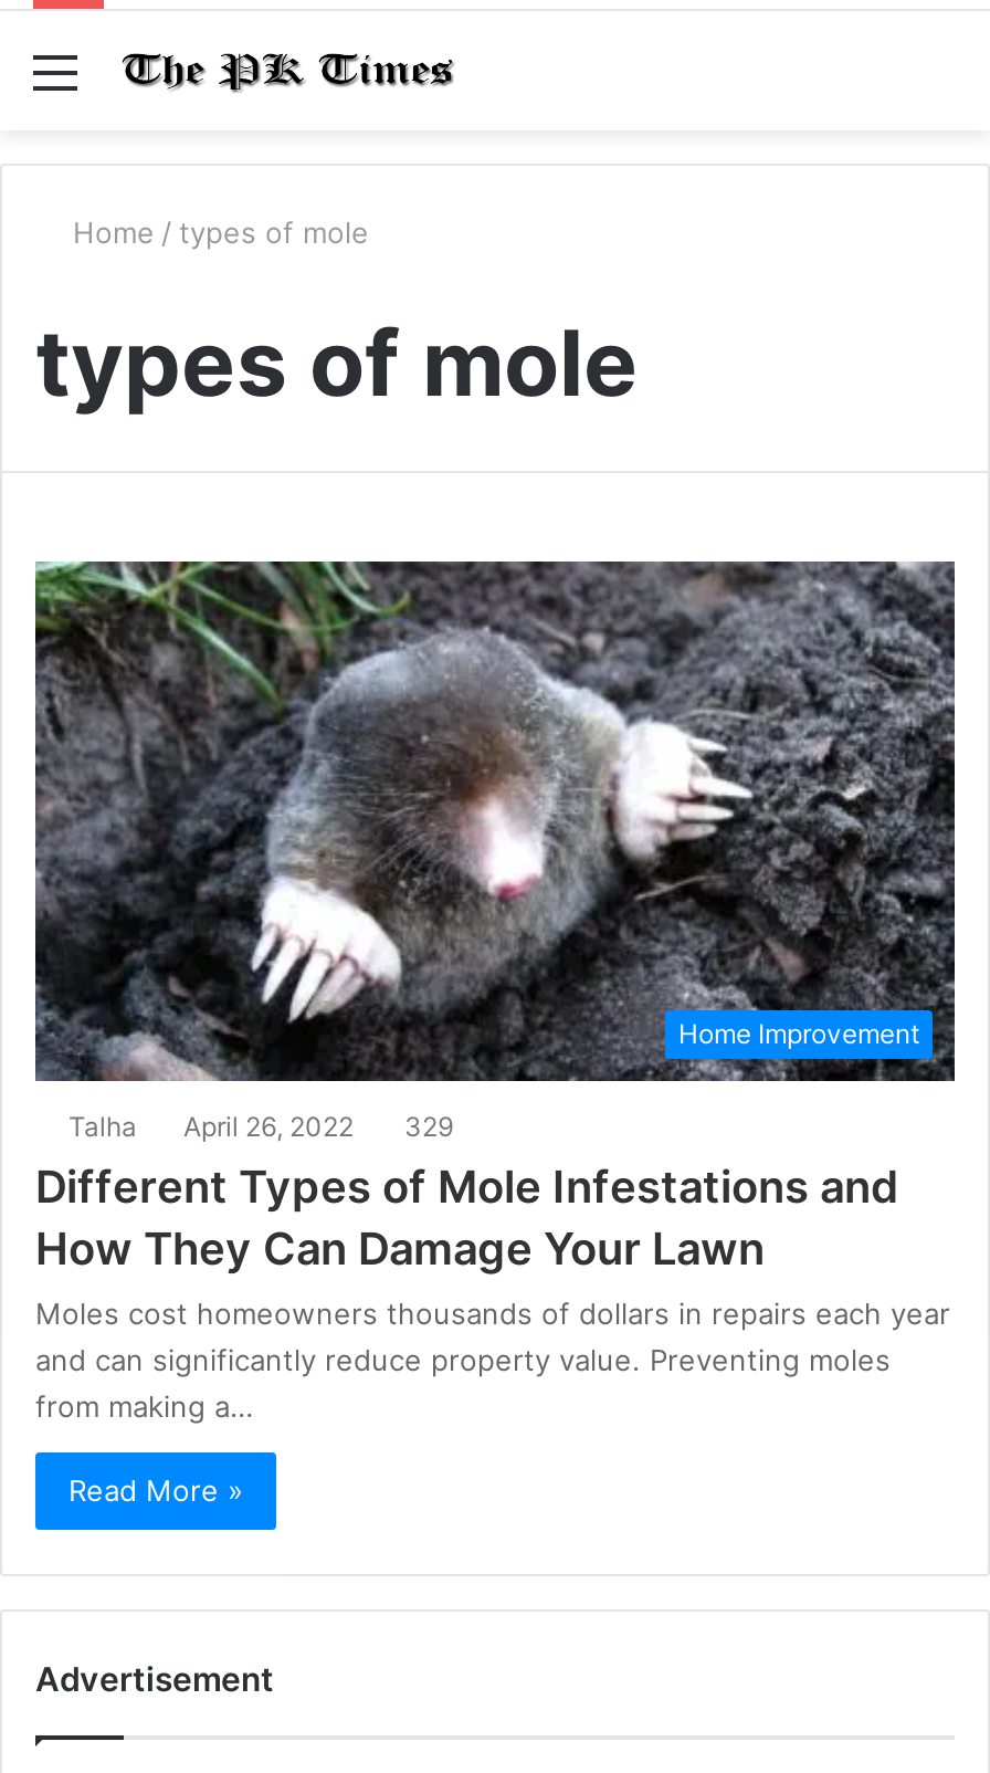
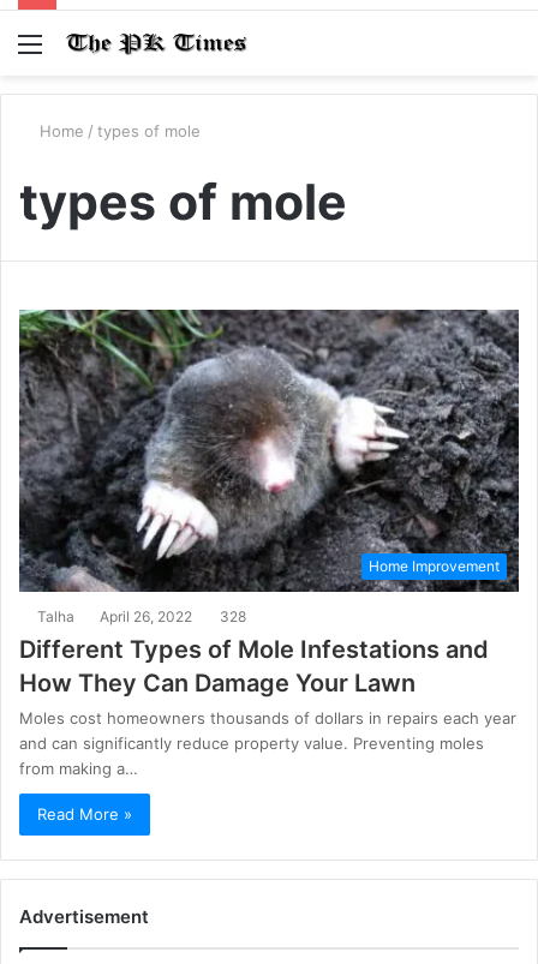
[69,1109,453,1143] Talha April 26, 2022 329 -> [37,607,246,625] Talha April 26, 2022 328

